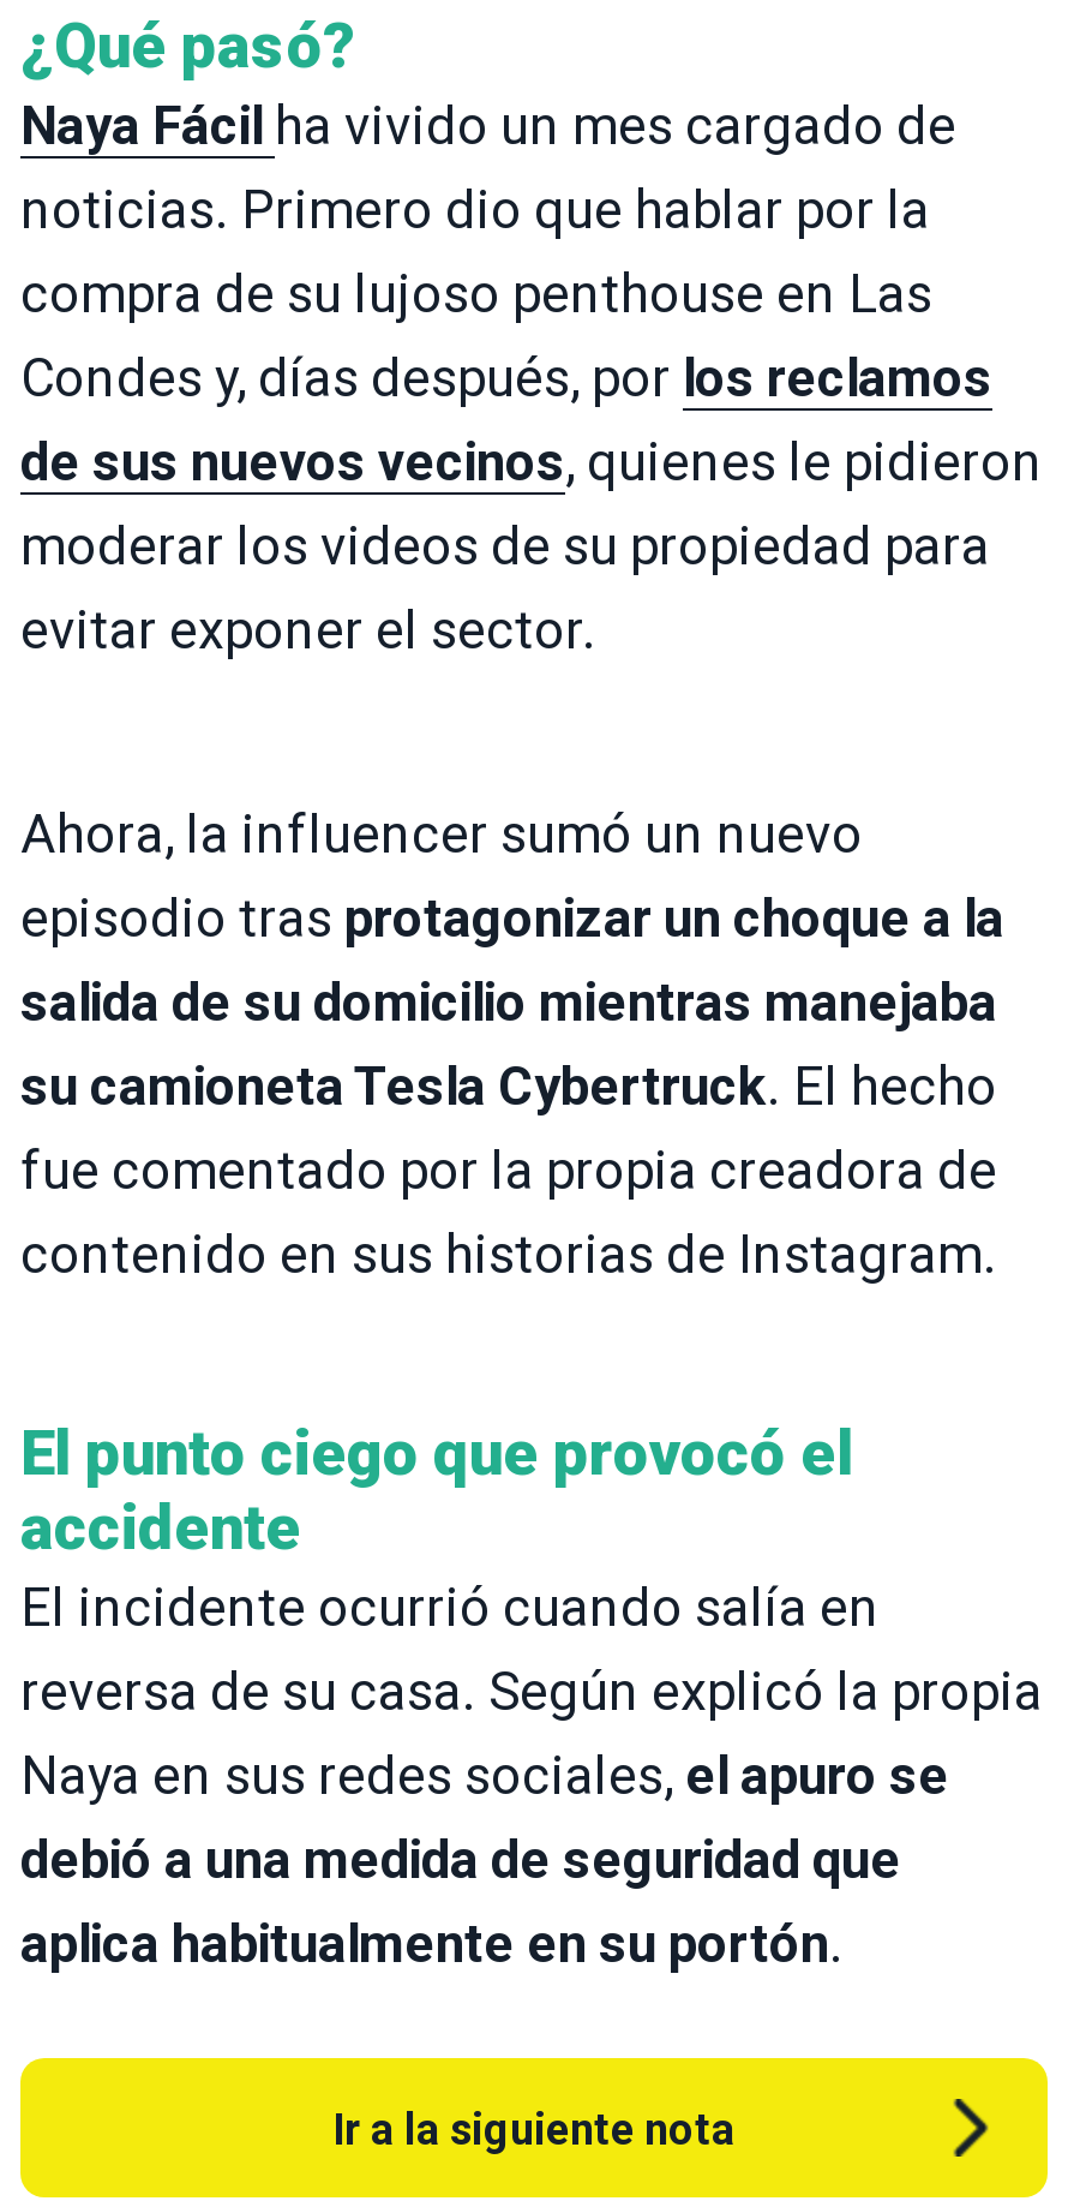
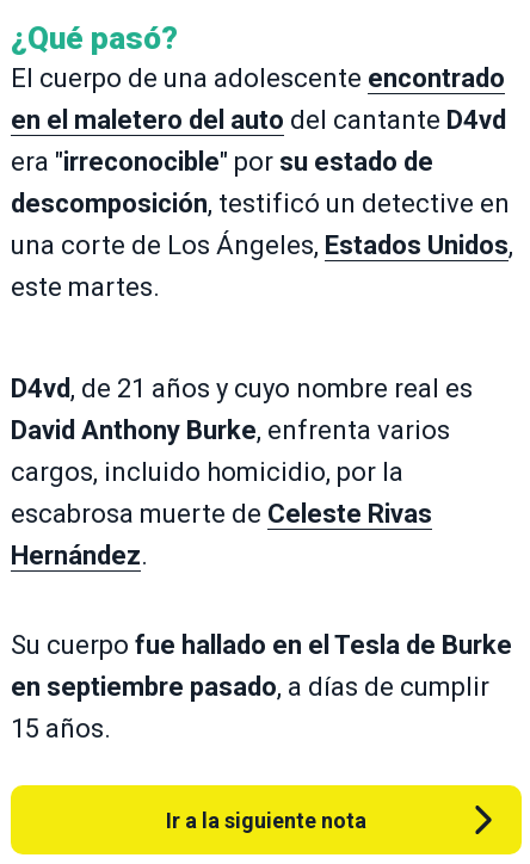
[20,96,1043,660] Naya Fácil ha vivido un mes cargado de | noticias. Primero dio que hablar por la | compra de su lujoso penthouse en Las | Condes y, días después, por los reclamos | de sus nuevos vecinos, quienes le pidieron | moderar los videos de su propiedad para | evitar exponer el sector. -> [11,63,513,302] El cuerpo de una adolescente encontrado | en el maletero del auto del cantante D4vd | era "irreconocible" por su estado de | descomposición, testificó un detective en | una corte de Los Ángeles, Estados Unidos, | este martes.
[20,805,1004,1285] Ahora, la influencer sumó un nuevo | episodio tras protagonizar un choque a la | salida de su domicilio mientras manejaba | su camioneta Tesla Cybertruck. El hecho | fue comentado por la propia creadora de | contenido en sus historias de Instagram. -> [11,374,473,570] D4vd, de 21 años y cuyo nombre real es | David Anthony Burke, enfrenta varios | cargos, incluido homicidio, por la | escabrosa muerte de Celeste Rivas | Hernández.
[20,1417,1043,1974] El punto ciego que provocó el | accidente | El incidente ocurrió cuando salía en | reversa de su casa. Según explicó la propia | Naya en sus redes sociales, el apuro se | debió a una medida de seguridad que | aplica habitualmente en su portón. -> [11,630,512,743] Su cuerpo fue hallado en el Tesla de Burke | en septiembre pasado, a días de cumplir | 15 años.

